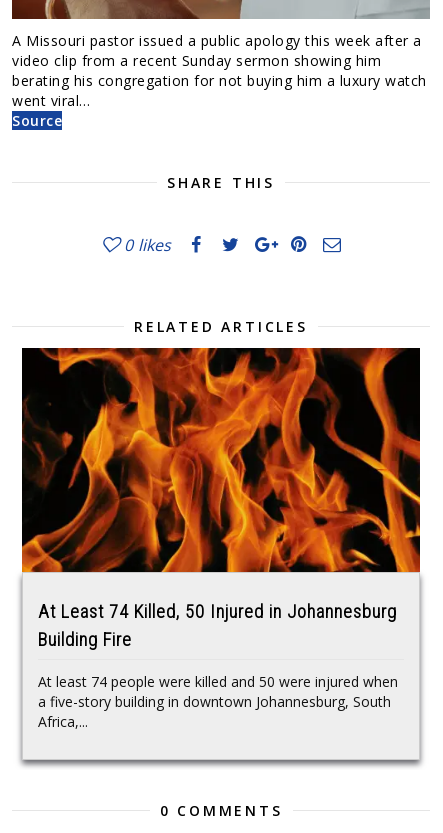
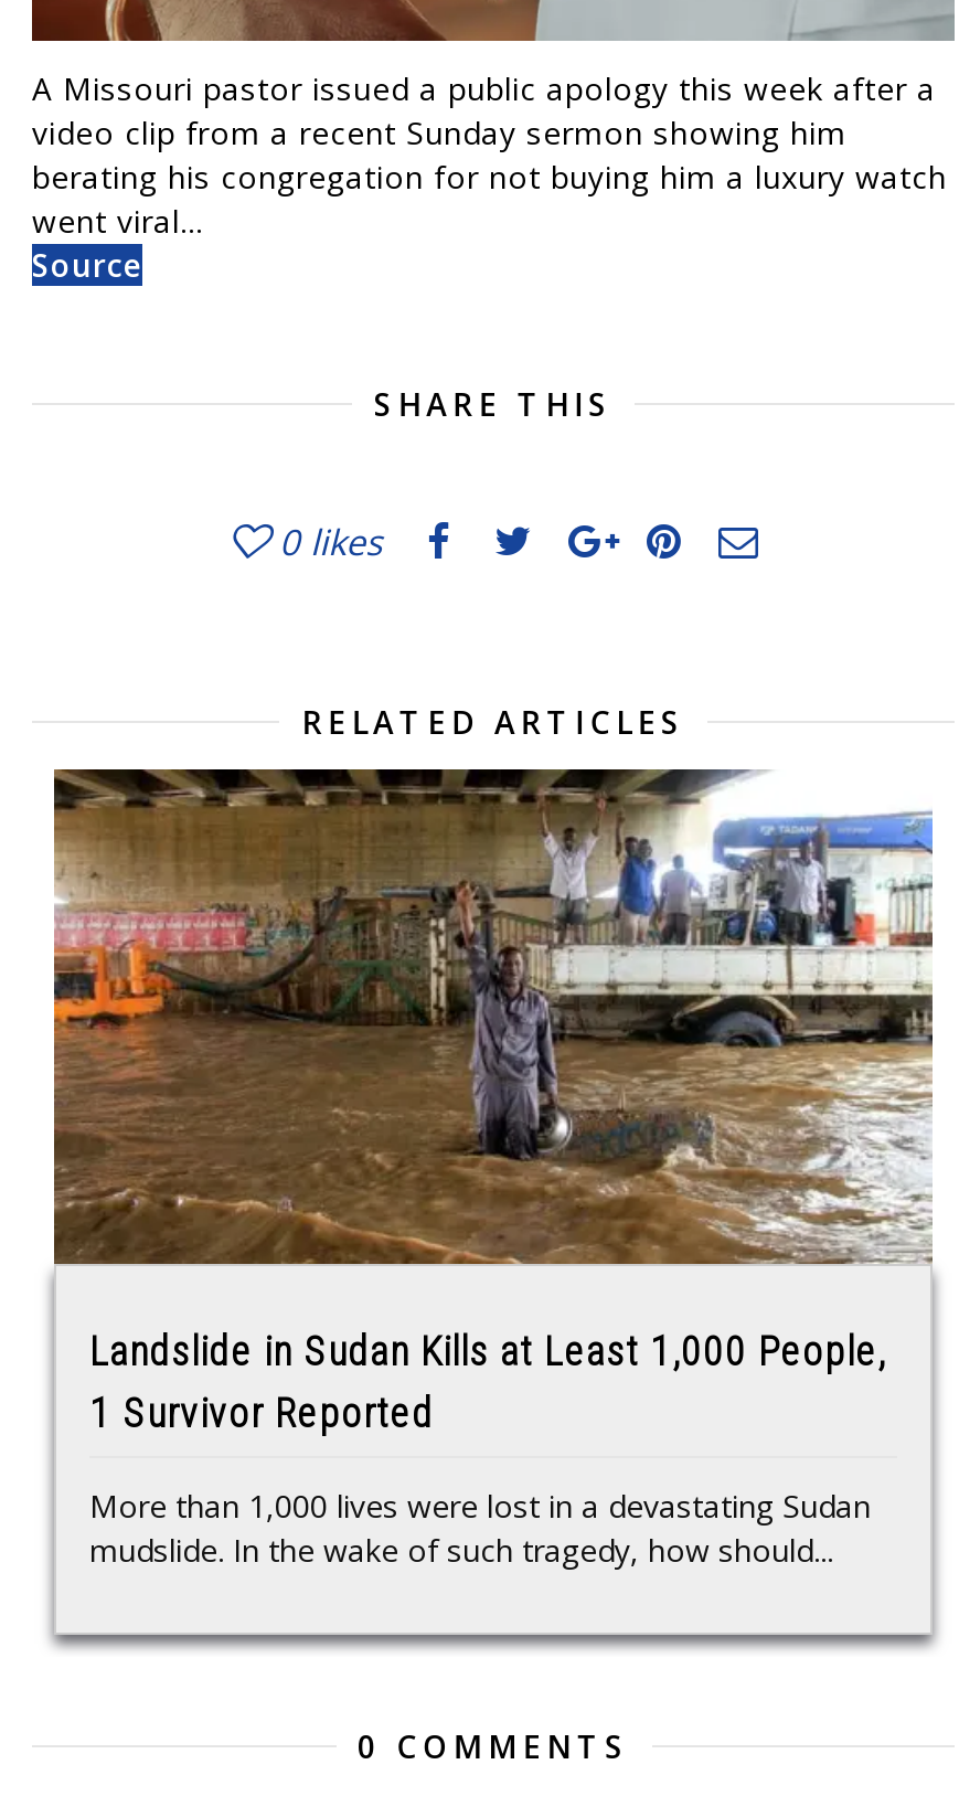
[21,347,421,650] [image] | At Least 74 Killed, 50 Injured in Johannesburg | Building Fire -> [52,766,935,1436] [image] | Landslide in Sudan Kills at Least 1,000 People, | 1 Survivor Reported
[38,672,398,731] At least 74 people were killed and 50 were injured when | a five-story building in downtown Johannesburg, South | Africa,... -> [89,1484,871,1570] More than 1,000 lives were lost in a devastating Sudan | mudslide. In the wake of such tragedy, how should...

